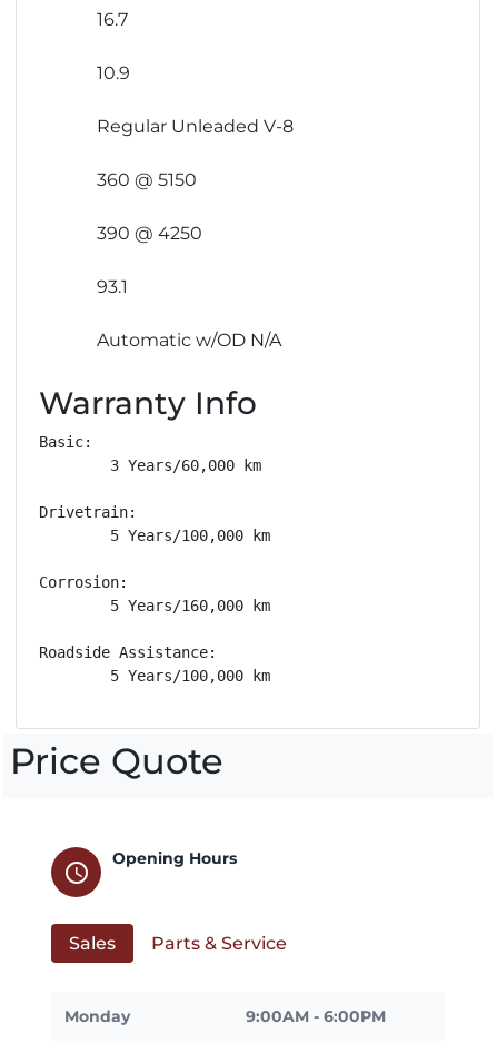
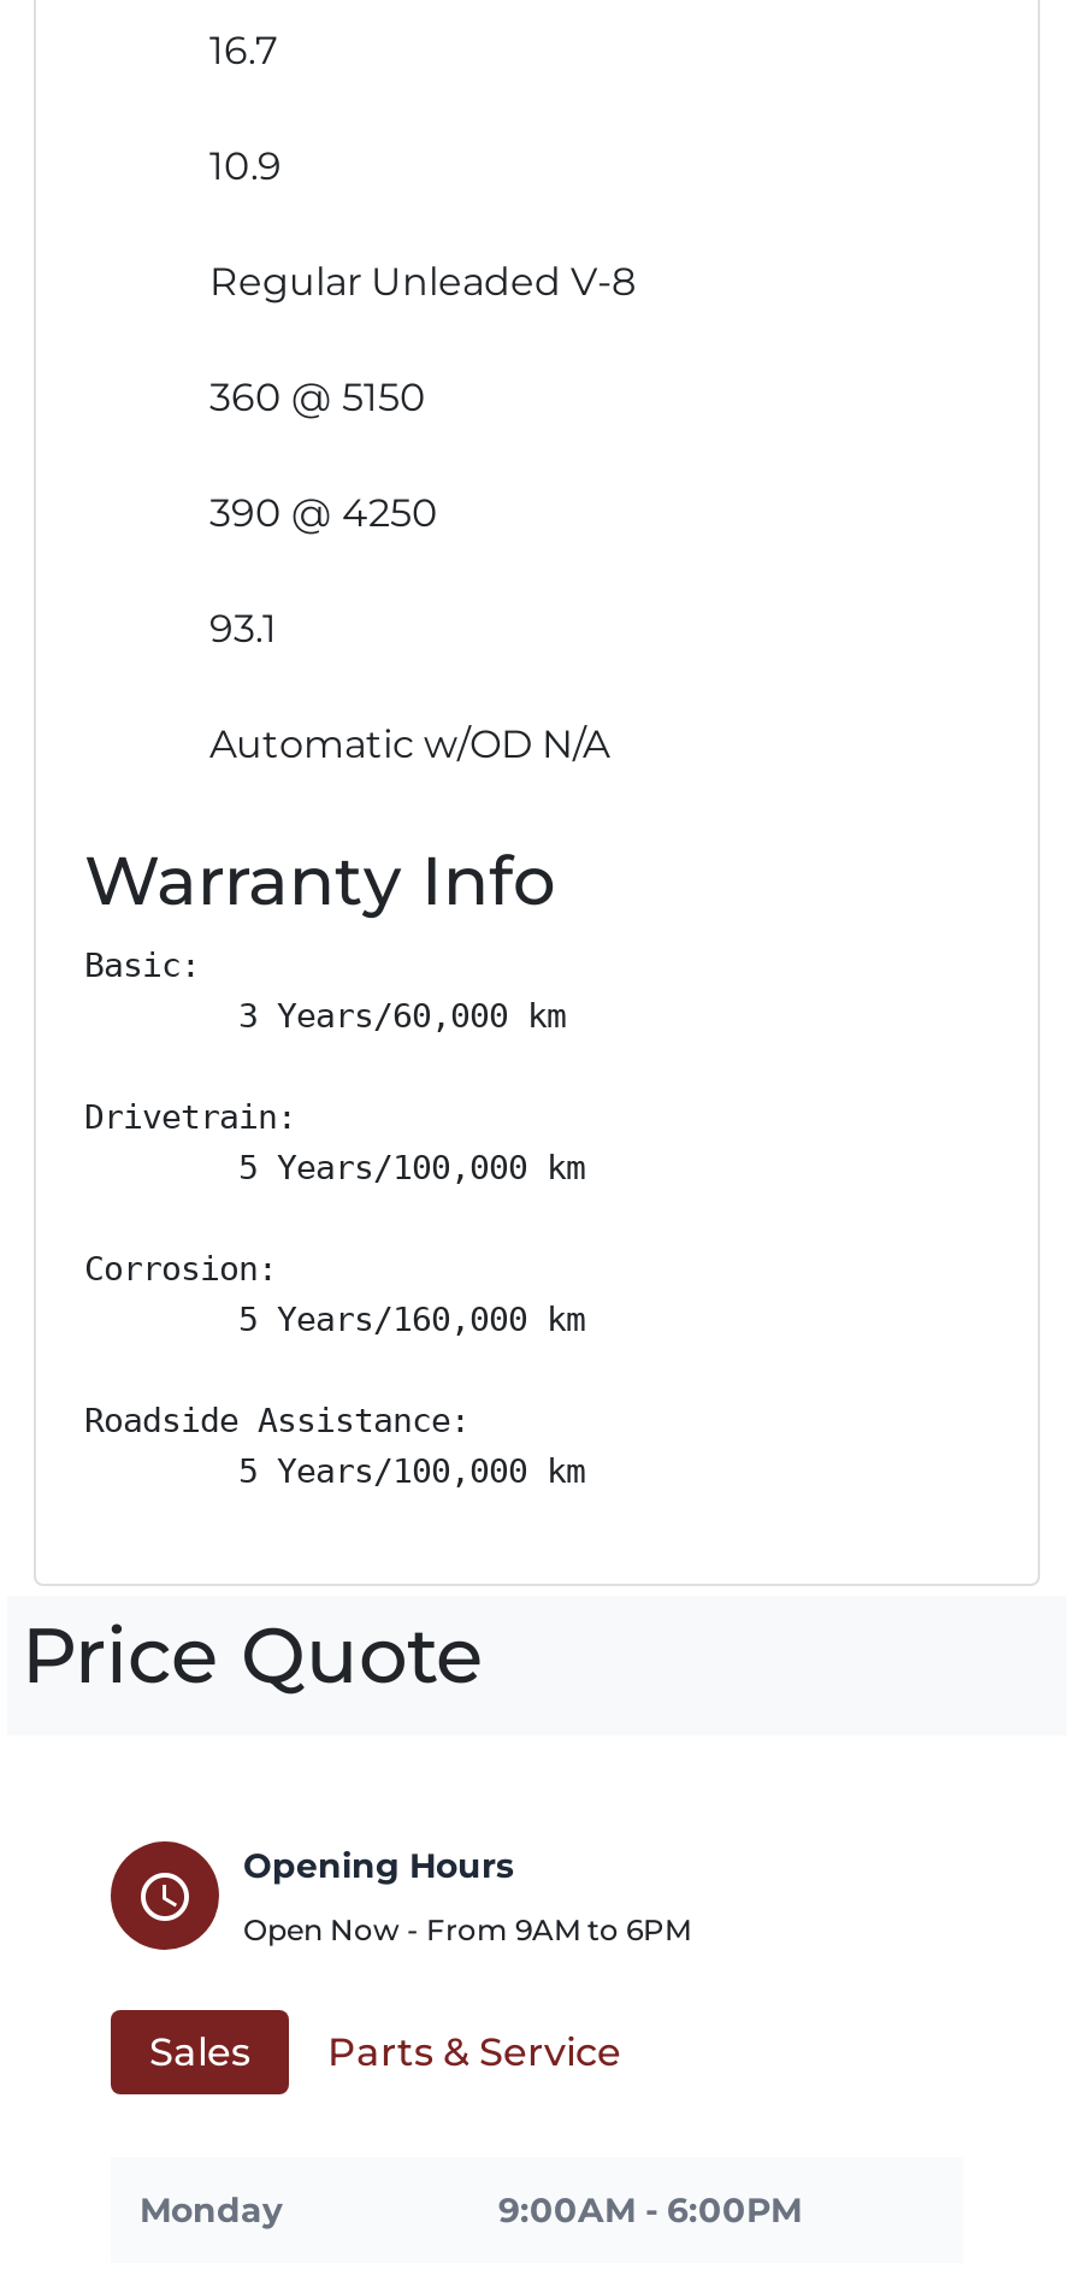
none -> [243,1912,691,1948] Open Now - From 9AM to 6PM

